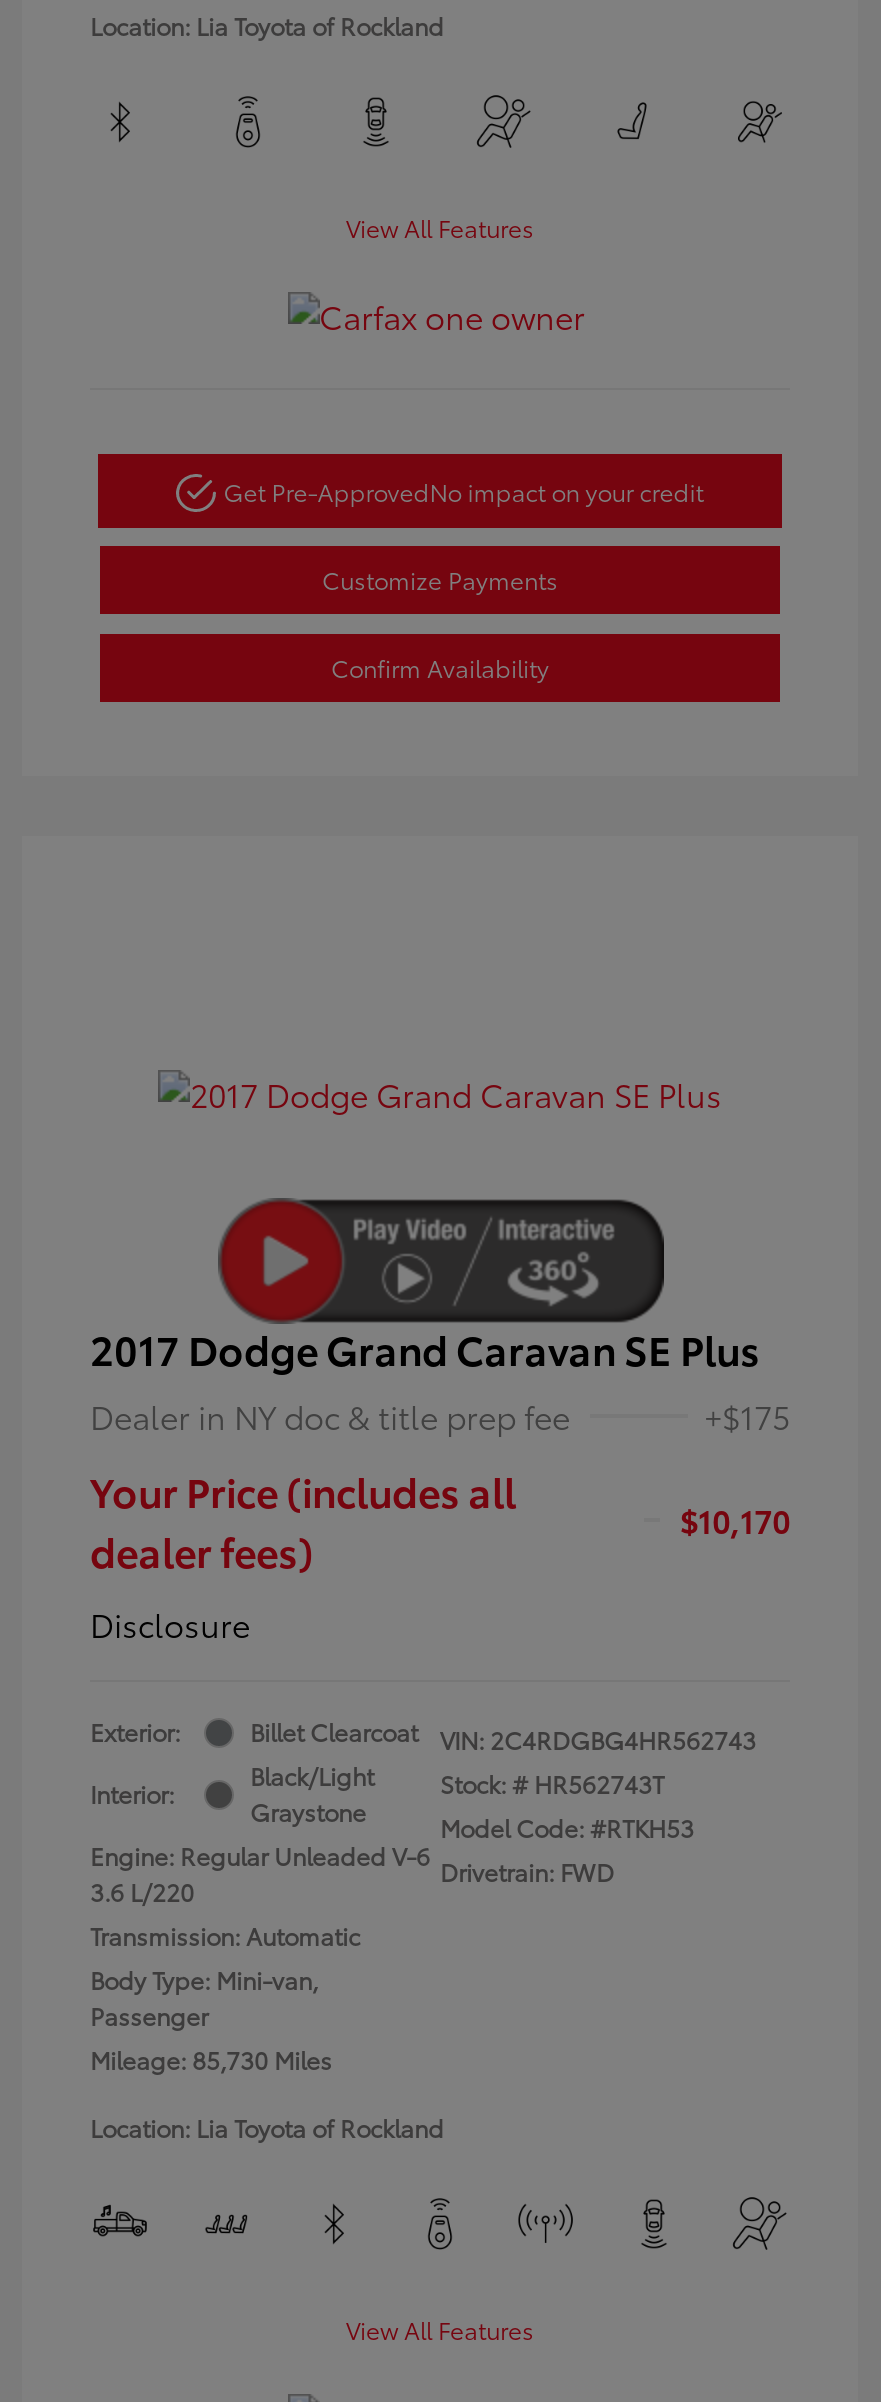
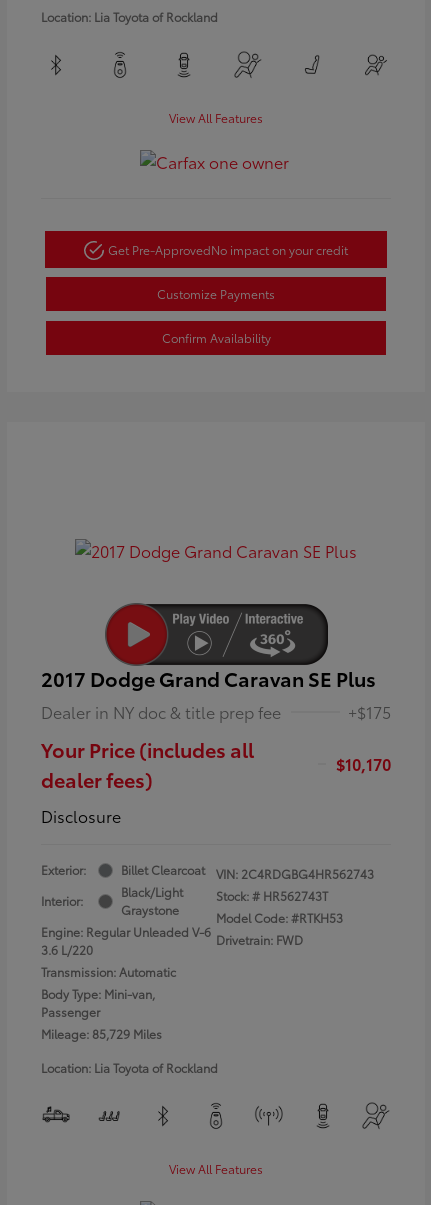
[90,2042,332,2076] Mileage: 85,730 Miles -> [41,1025,162,1042] Mileage: 85,729 Miles

